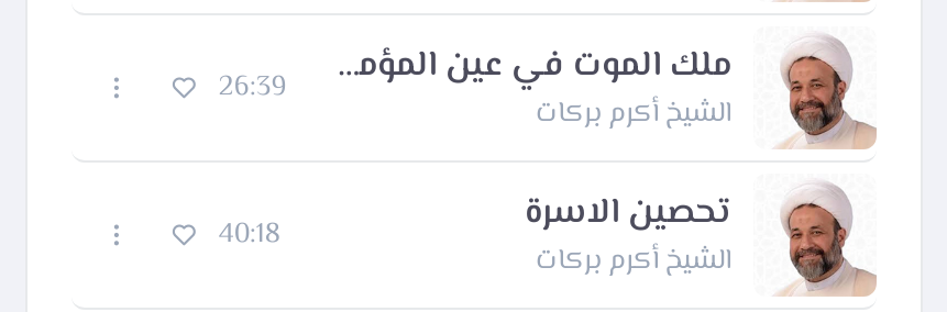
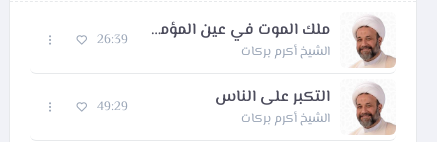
[525,186,731,241] تحصين الاسرة -> [215,84,330,109] التكبر على الناس
[218,212,280,256] 40:18 -> [97,96,128,116] 49:29

